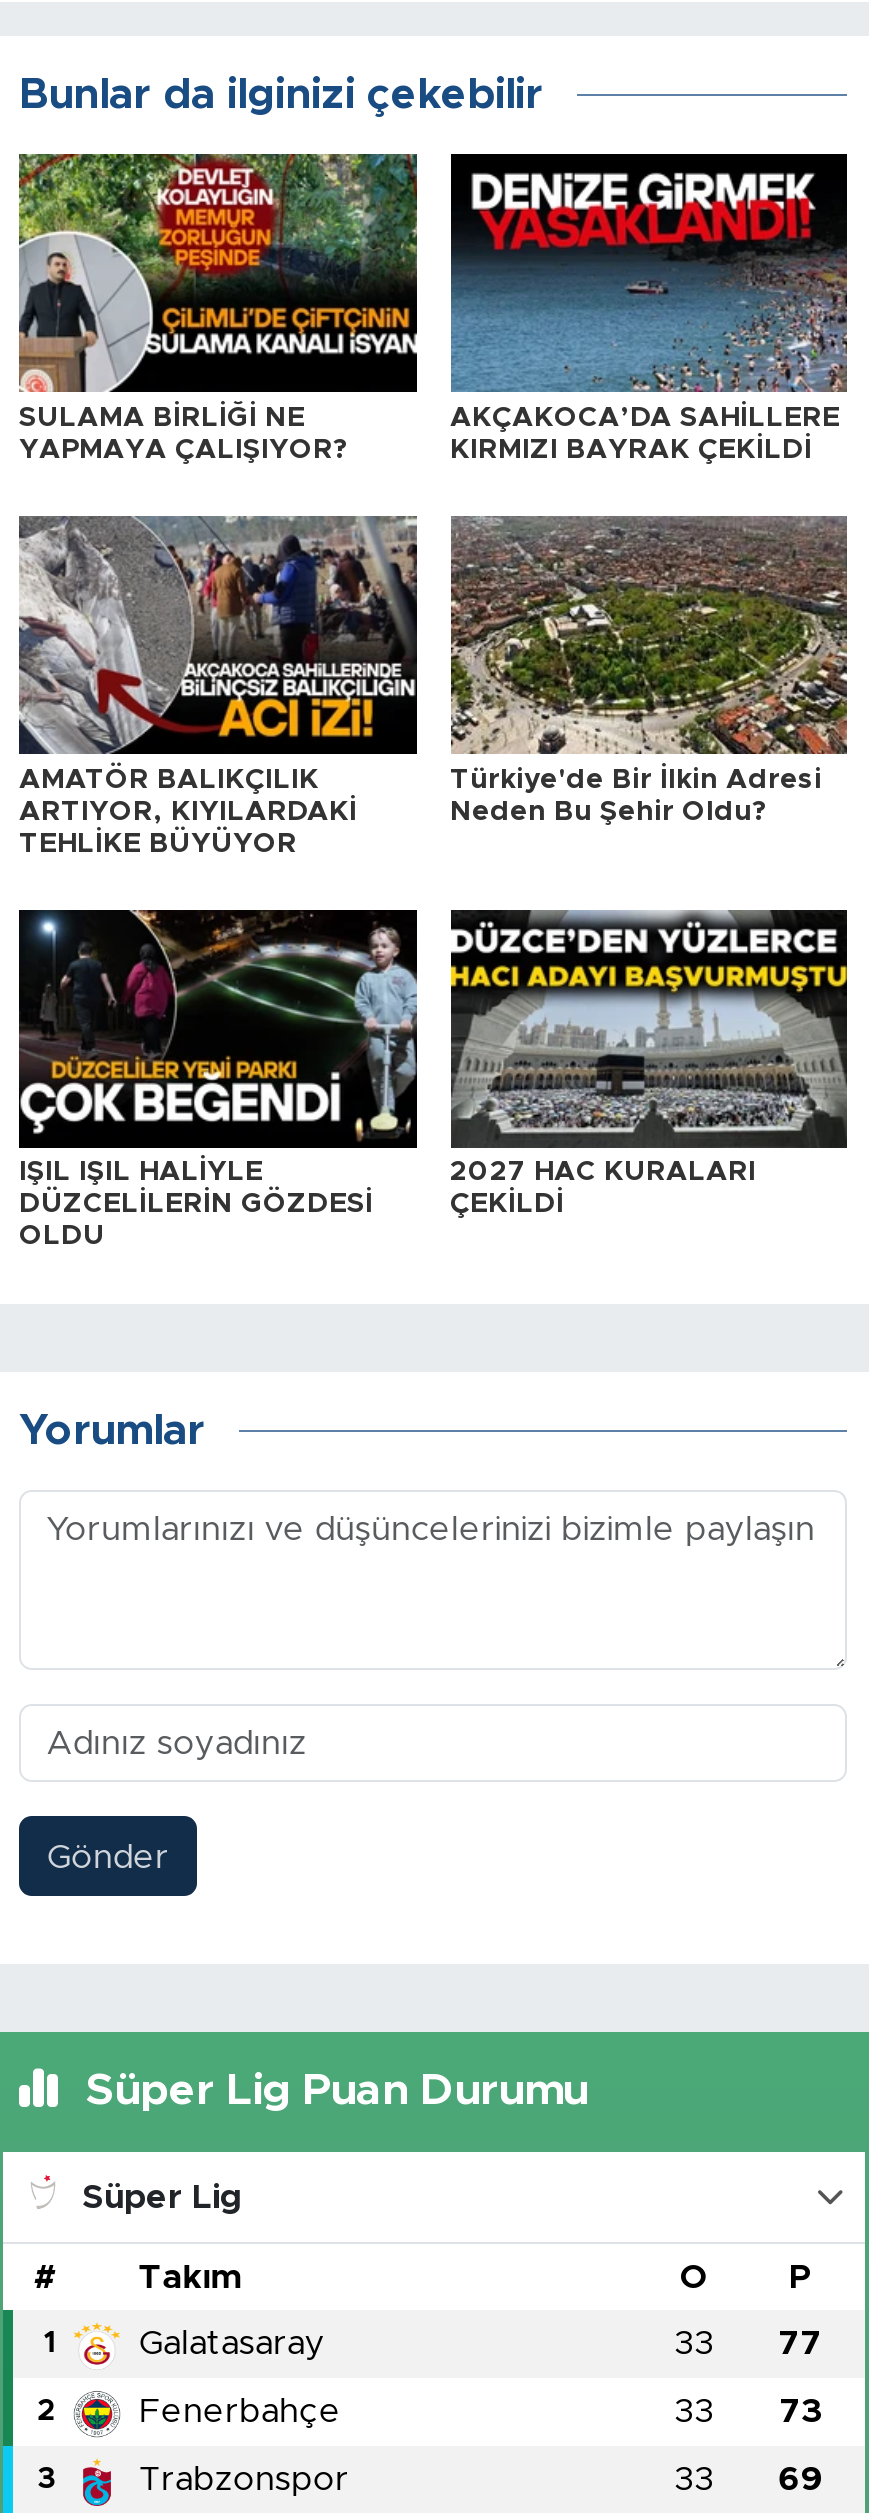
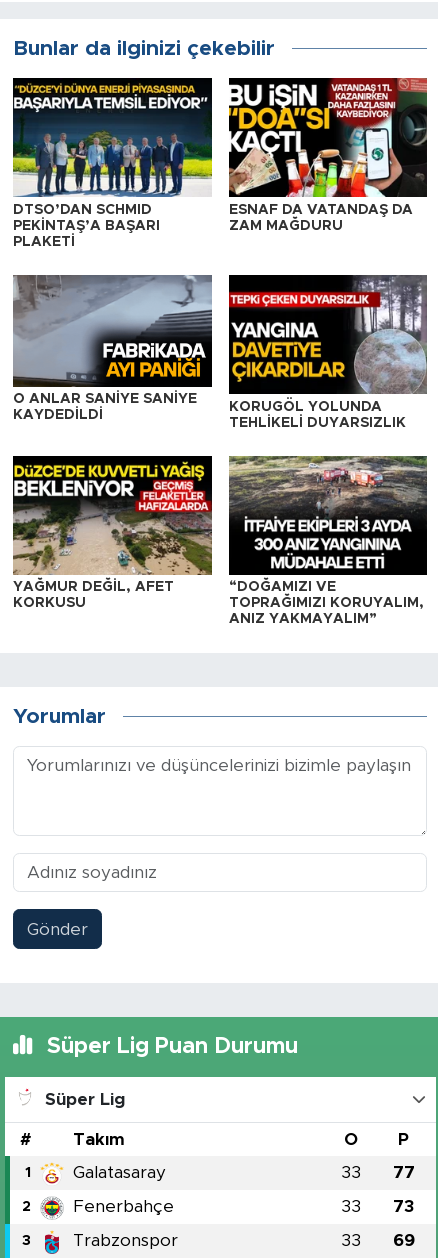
[17,152,419,463] [image] | SULAMA BİRLİĞİ NE | YAPMAYA ÇALIŞIYOR? -> [12,77,213,249] [image] | DTSO’DAN SCHMID | PEKİNTAŞ’A BAŞARI | PLAKETİ
[449,152,849,463] [image] | AKÇAKOCA’DA SAHİLLERE | KIRMIZI BAYRAK ÇEKİLDİ -> [228,77,428,233] [image] | ESNAF DA VATANDAŞ DA | ZAM MAĞDURU
[17,514,419,857] [image] | AMATÖR BALIKÇILIK | ARTIYOR, KIYILARDAKİ | TEHLİKE BÜYÜYOR -> [13,259,213,422] [image] | O ANLAR SANİYE SANİYE | KAYDEDİLDİ
[449,514,849,825] [image] | Türkiye'de Bir İlkin Adresi | Neden Bu Şehir Oldu? -> [228,259,427,430] [image] | KORUGÖL YOLUNDA | TEHLİKELİ DUYARSIZLIK
[17,908,419,1251] [image] | IŞIL IŞIL HALİYLE | DÜZCELİLERİN GÖZDESİ | OLDU -> [12,456,213,610] [image] | YAĞMUR DEĞİL, AFET | KORKUSU
[449,908,849,1219] [image] | 2027 HAC KURALARI | ÇEKİLDİ -> [228,455,428,626] [image] | “DOĞAMIZI VE | TOPRAĞIMIZI KORUYALIM, | ANIZ YAKMAYALIM”

